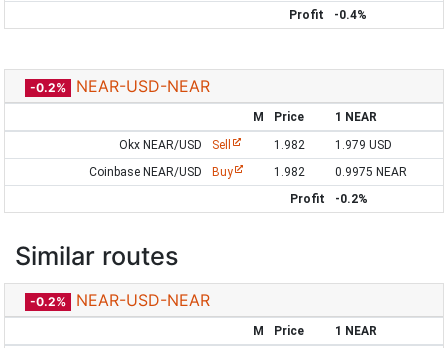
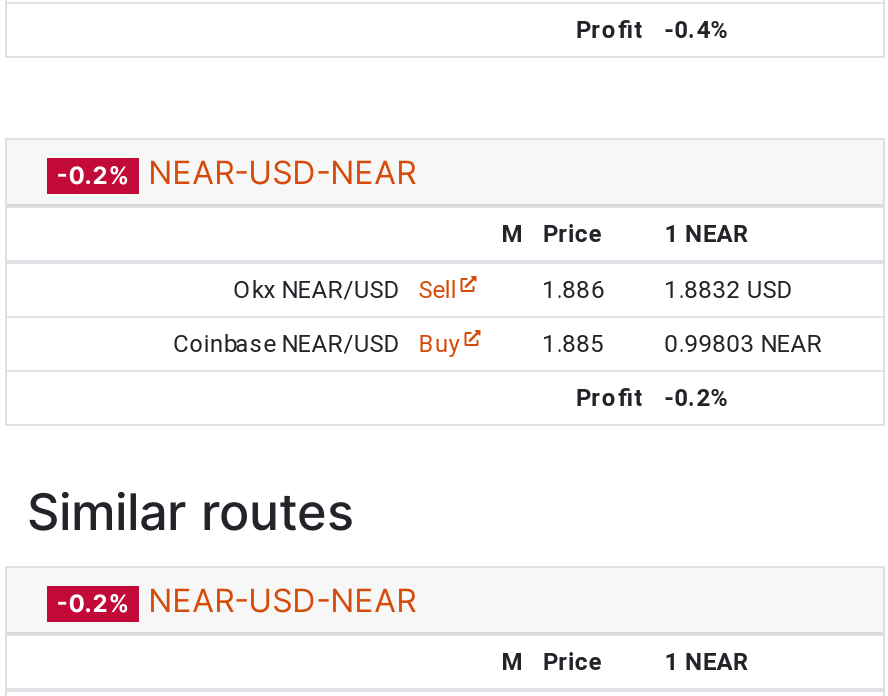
[274,138,305,152] 1.982 -> [543,276,605,304] 1.886
[335,138,392,152] 1.979 USD -> [665,276,793,304] 1.8832 USD
[274,165,305,179] 1.982 -> [543,330,605,358] 1.885
[335,165,407,179] 0.9975 NEAR -> [665,330,823,358] 0.99803 NEAR

